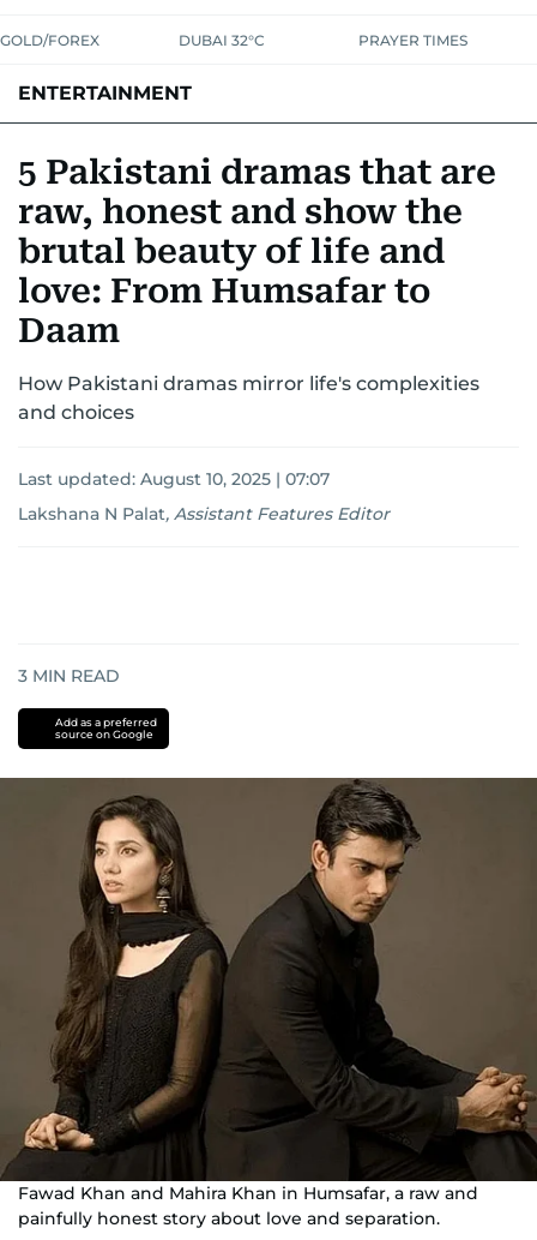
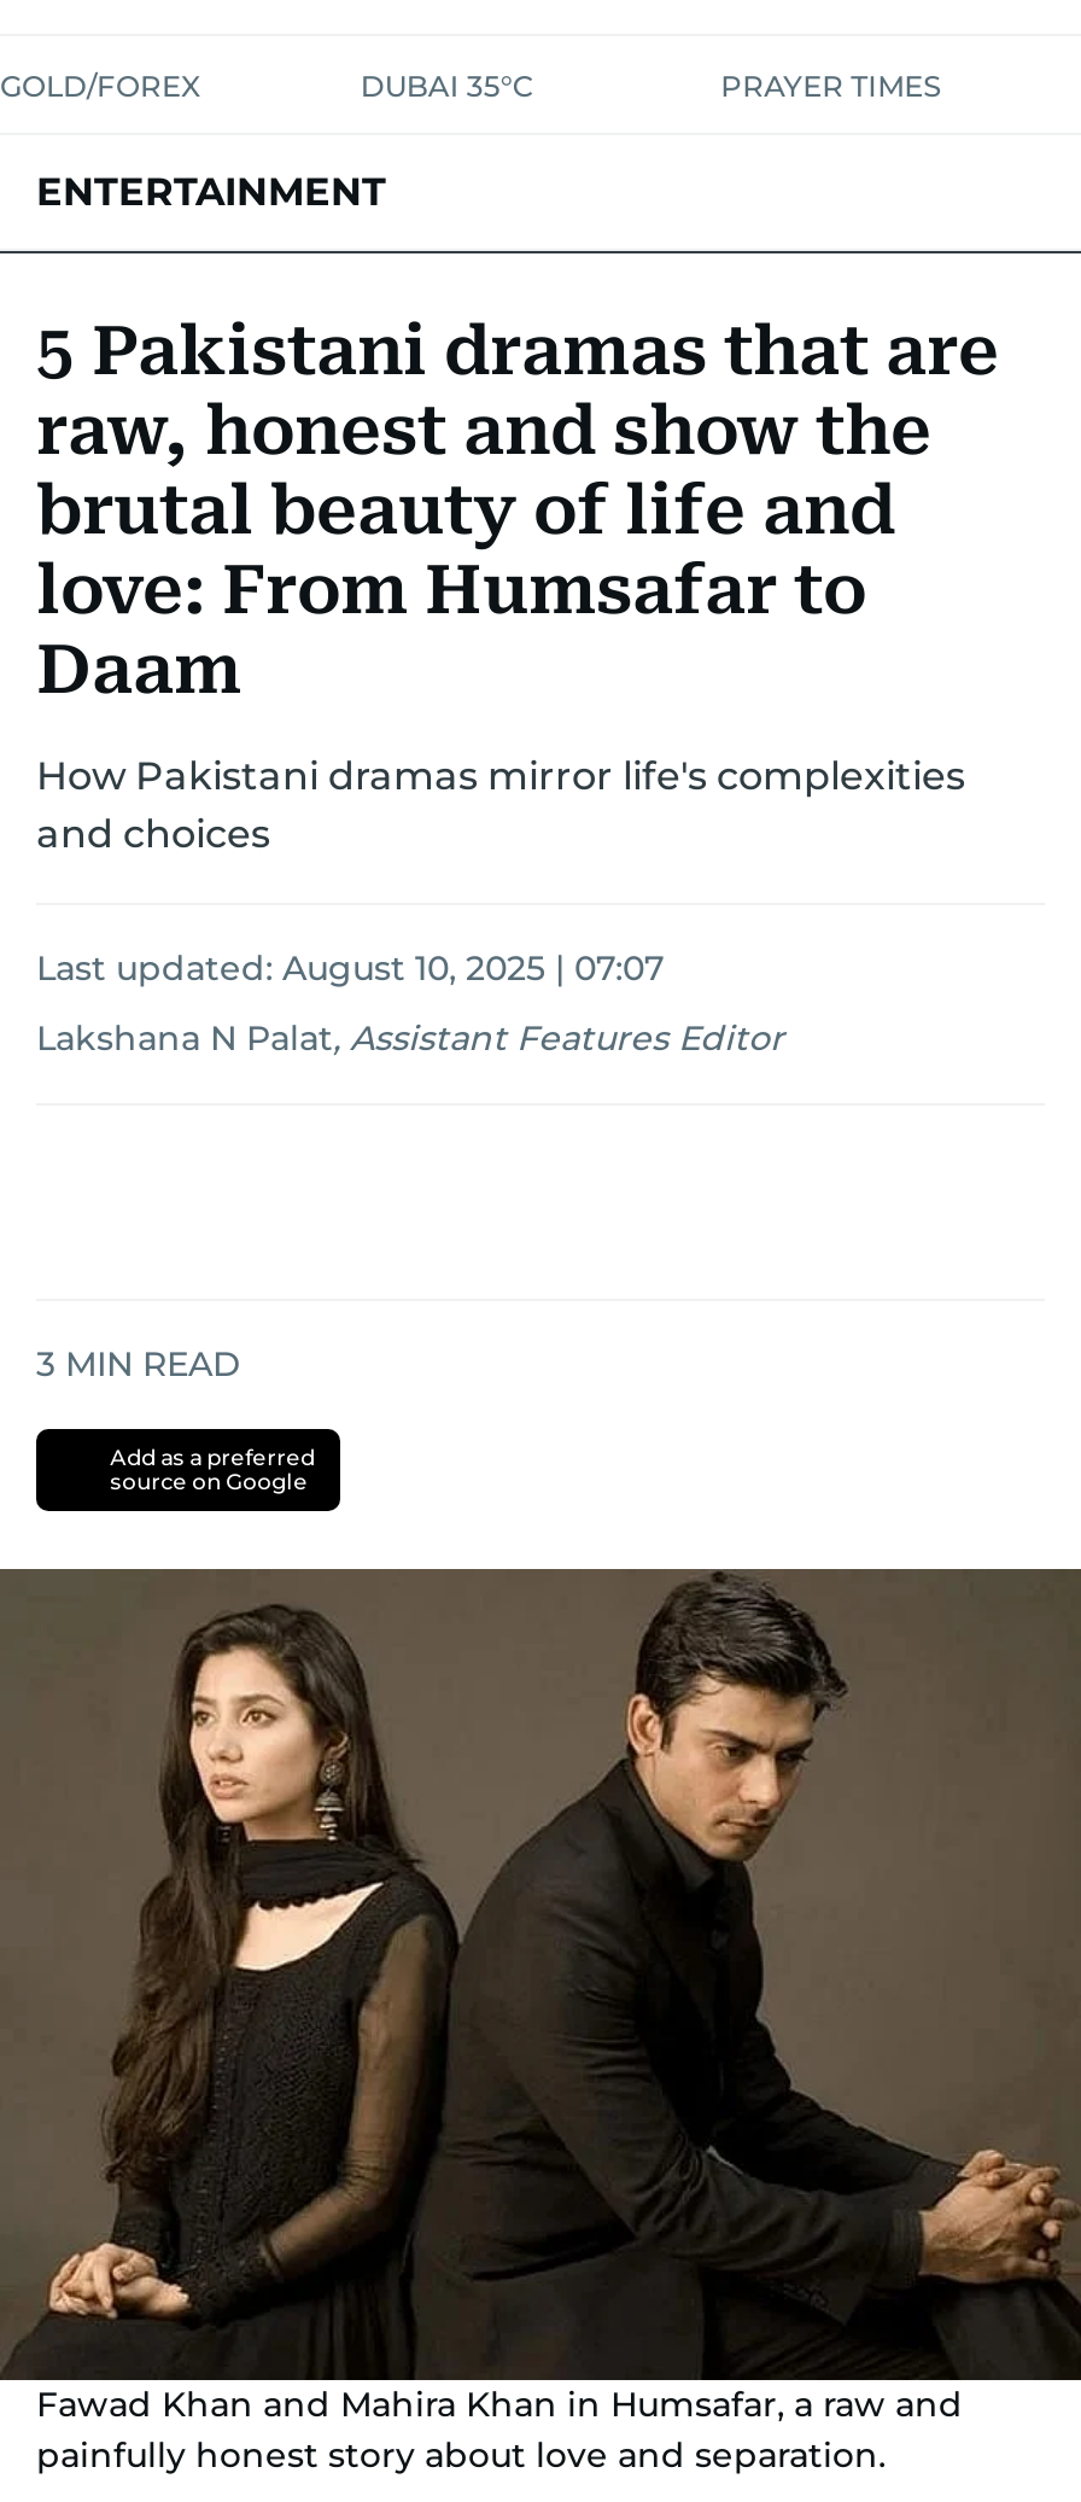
[179,31,265,49] DUBAI 32°C -> [360,68,534,104] DUBAI 35°C

